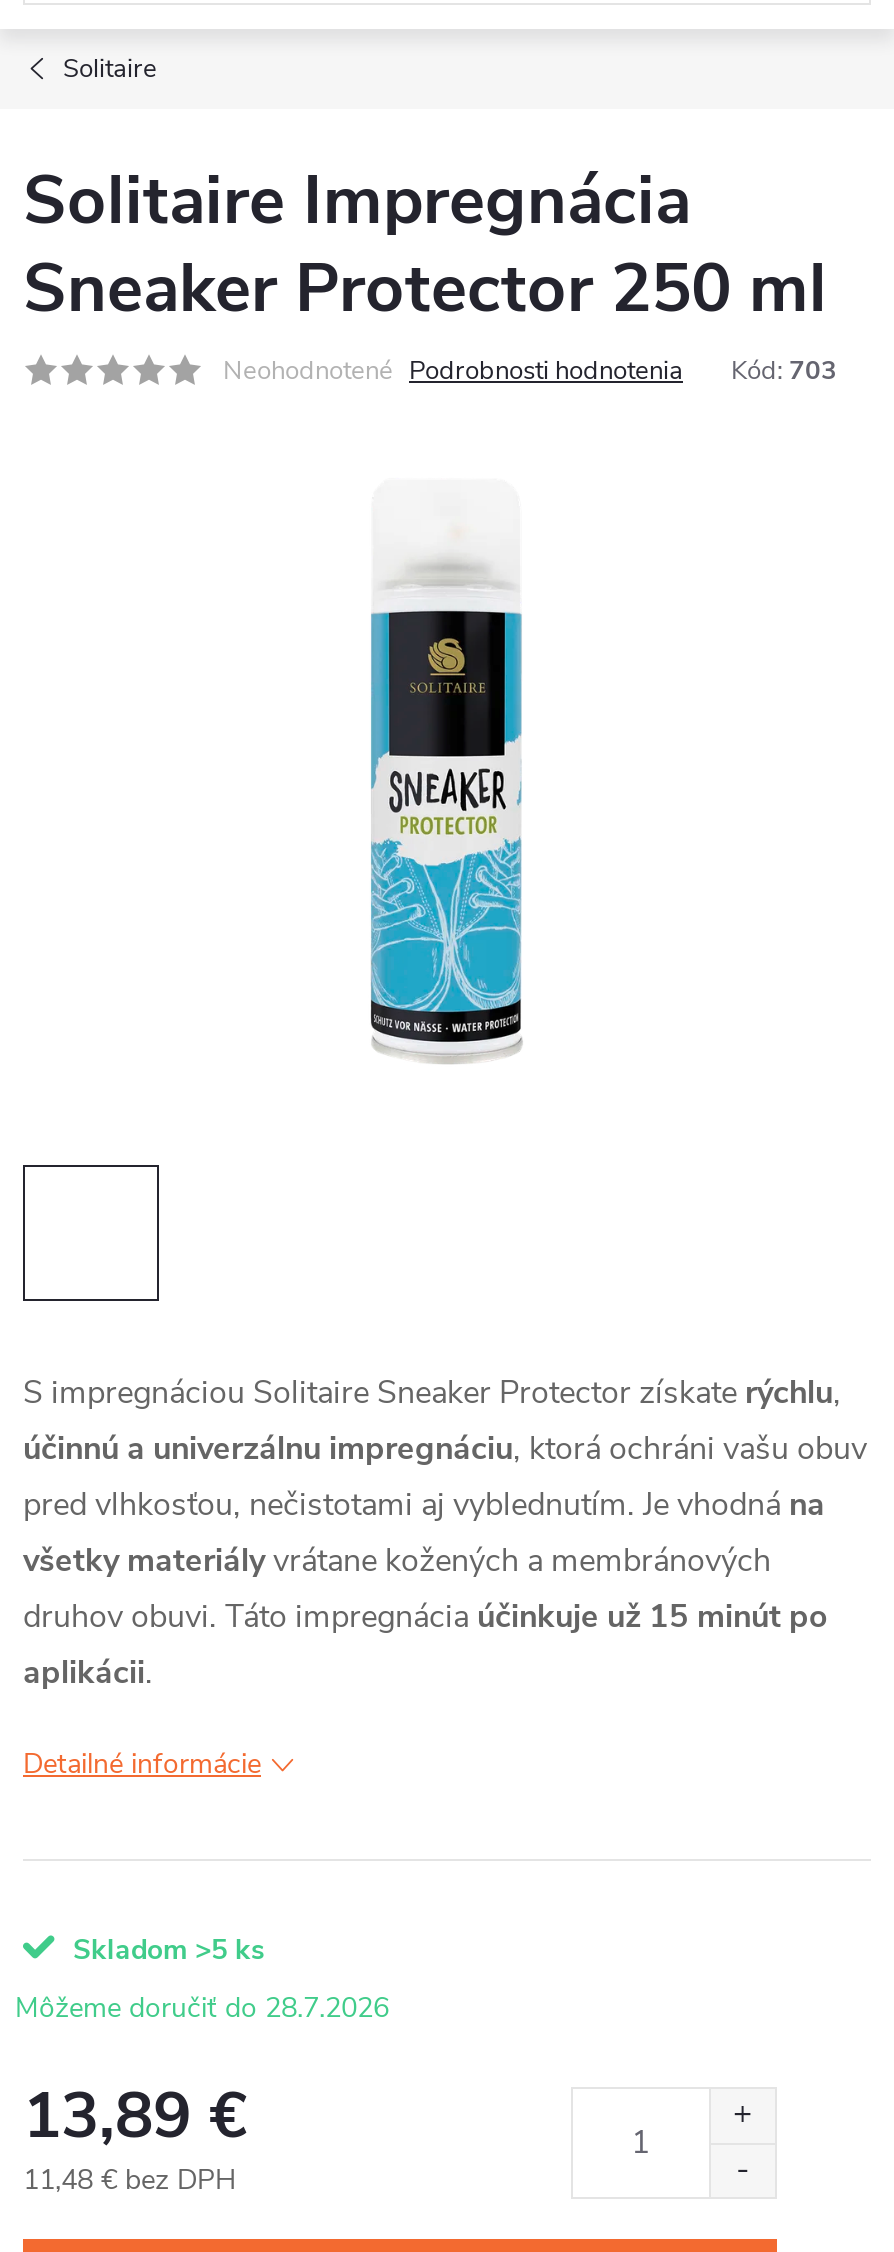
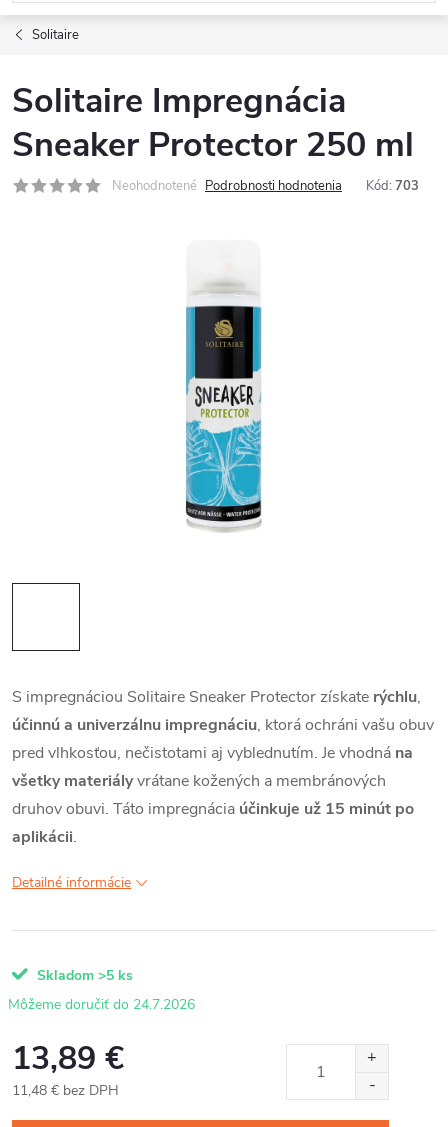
[265,1989,389,2027] 28.7.2026 -> [133,995,195,1014] 24.7.2026

